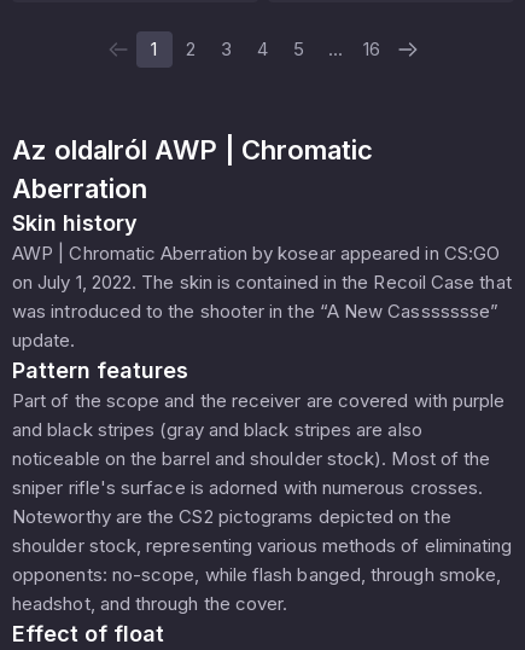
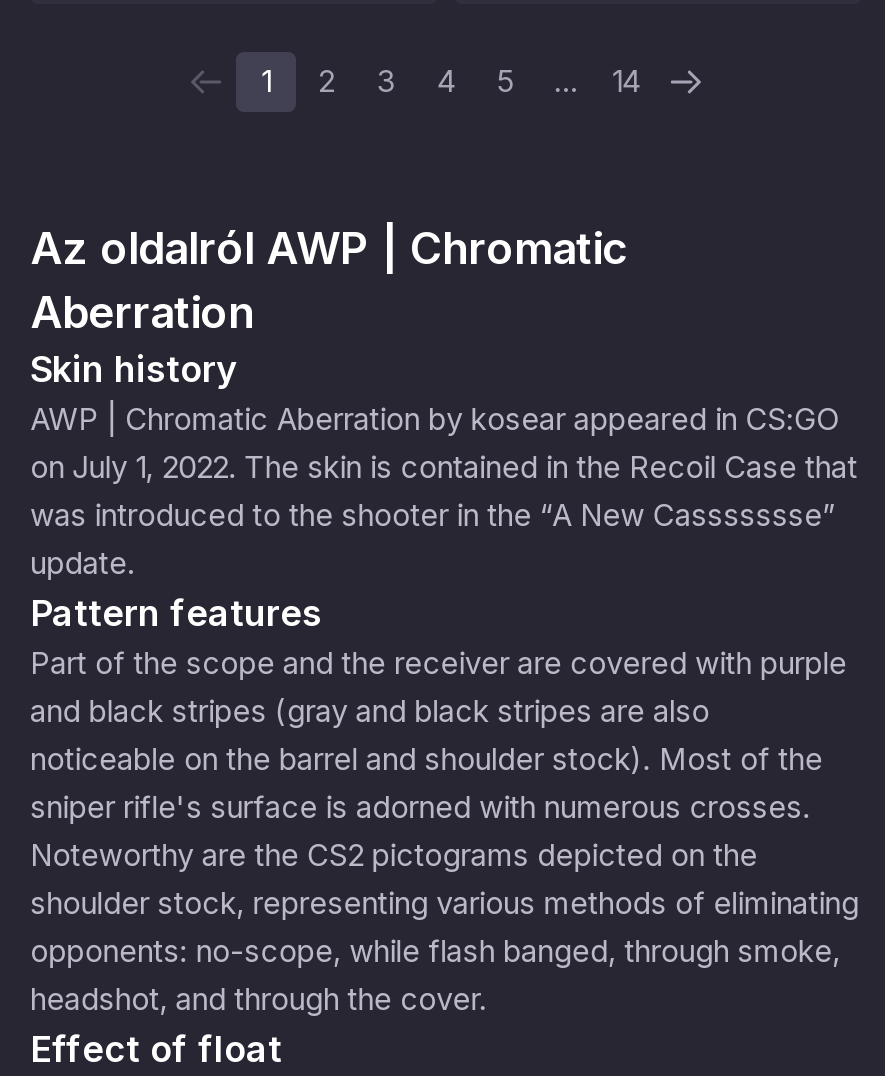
[363,37,380,60] 16 -> [612,62,640,100] 14

